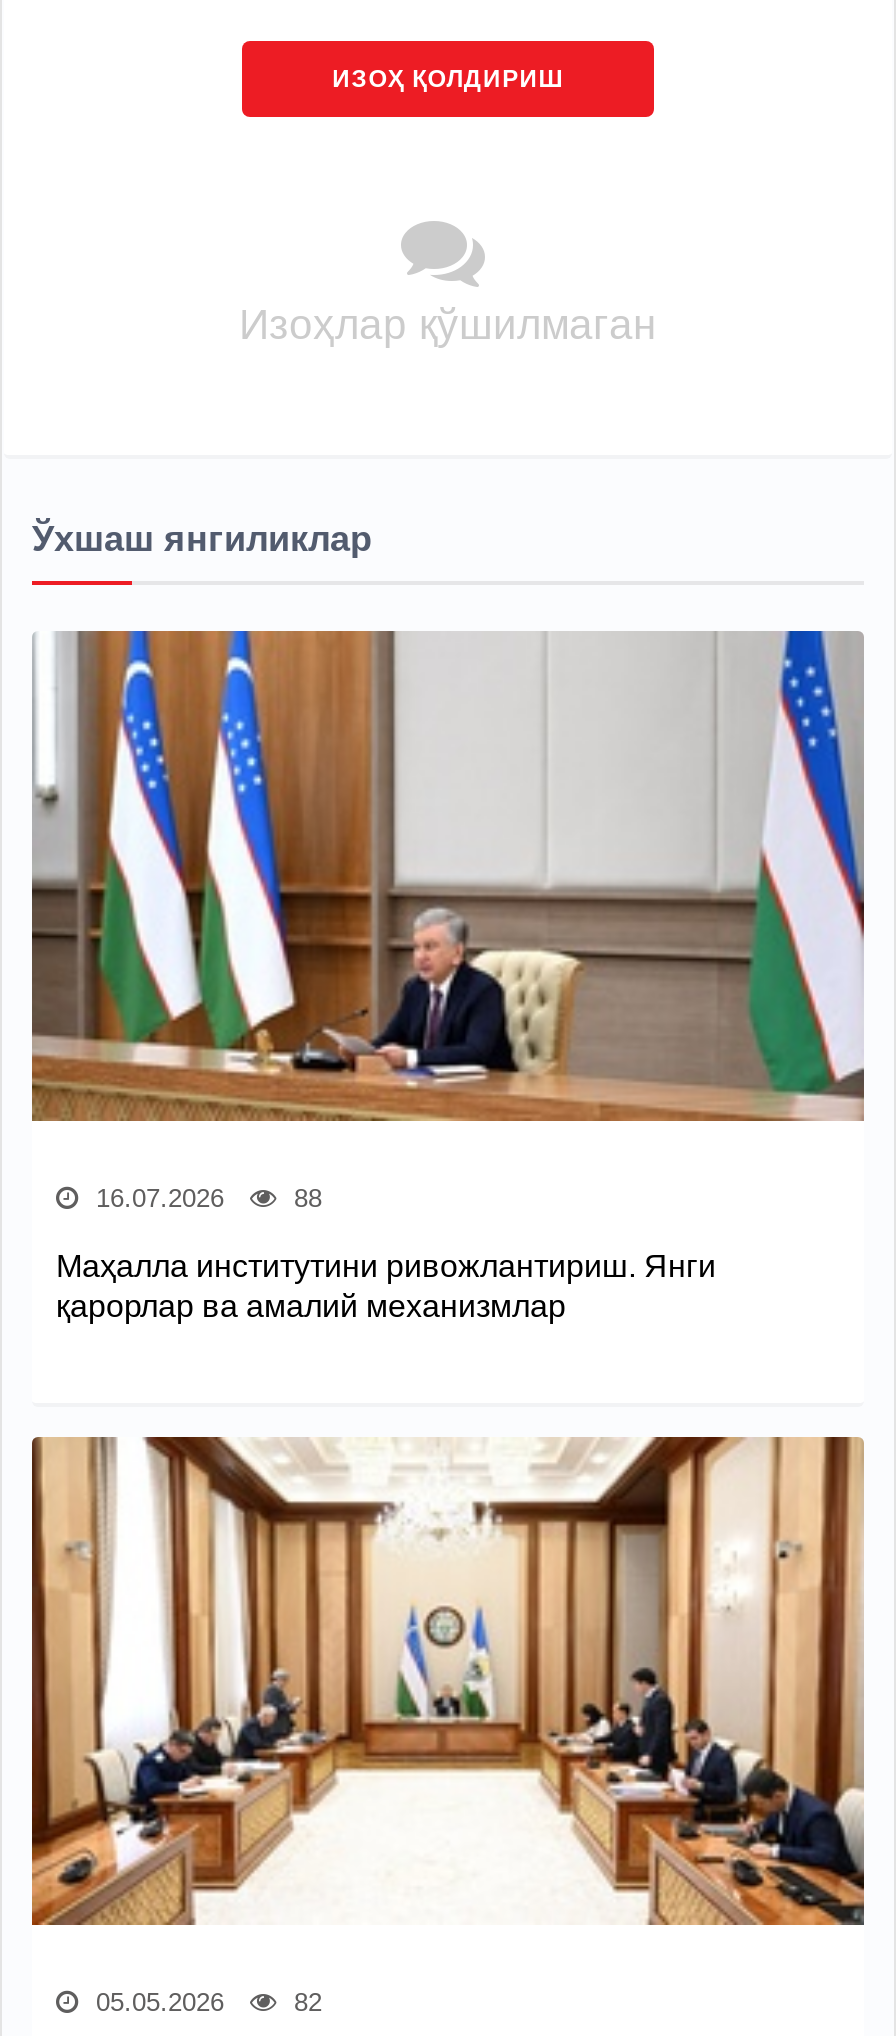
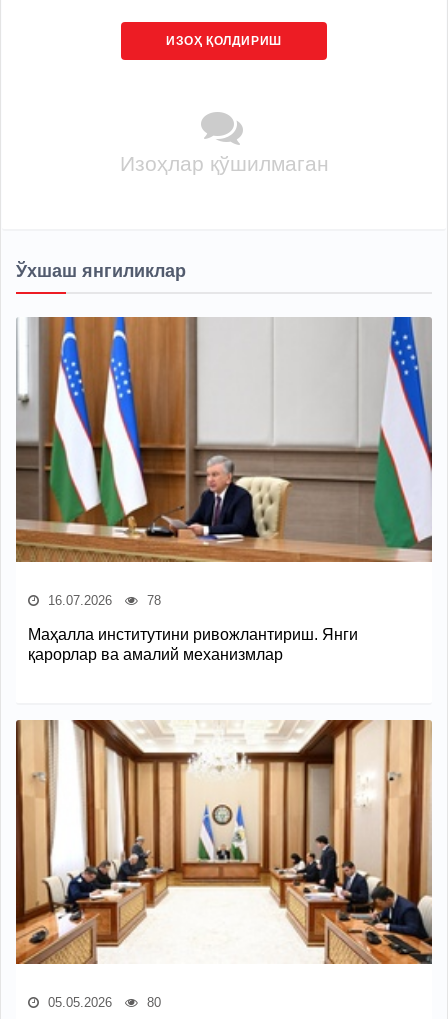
[286,1182,322,1212] 88 -> [143,593,161,608] 78
[286,1988,322,2018] 82 -> [143,995,161,1010] 80

